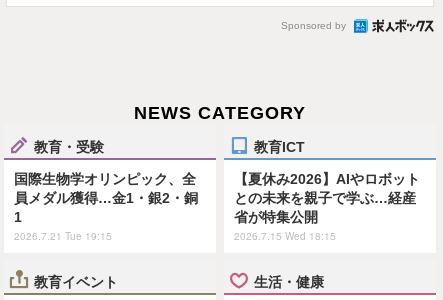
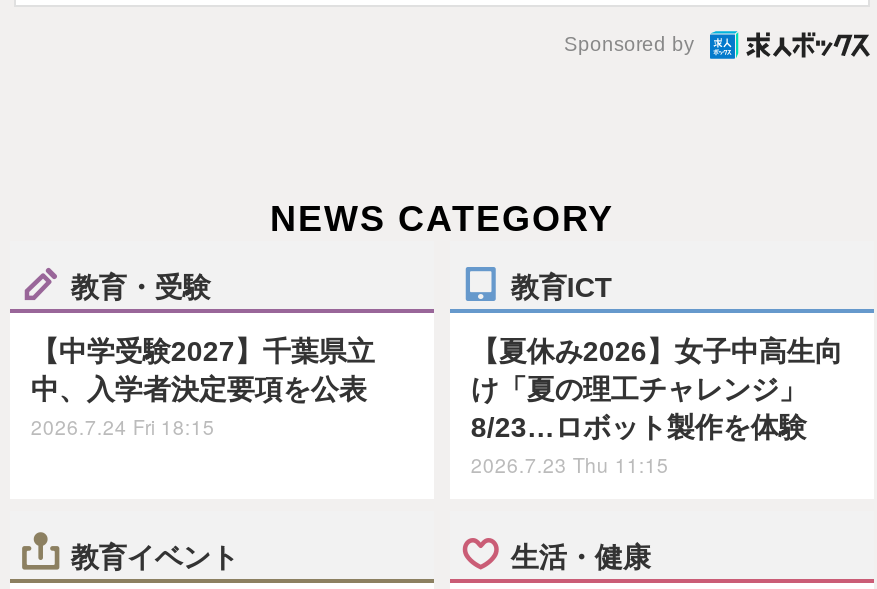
[14,171,198,243] 国際生物学オリンピック、全 | 員メダル獲得…金1・銀2・銅 | 1 | 2026.7.21 Tue 19:15 -> [31,335,375,441] 【中学受験2027】千葉県立 | 中、入学者決定要項を公表 | 2026.7.24 Fri 18:15
[234,171,420,243] 【夏休み2026】AIやロボット | との未来を親子で学ぶ…経産 | 省が特集公開 | 2026.7.15 Wed 18:15 -> [471,335,843,479] 【夏休み2026】女子中高生向 | け「夏の理工チャレンジ」 | 8/23…ロボット製作を体験 | 2026.7.23 Thu 11:15

